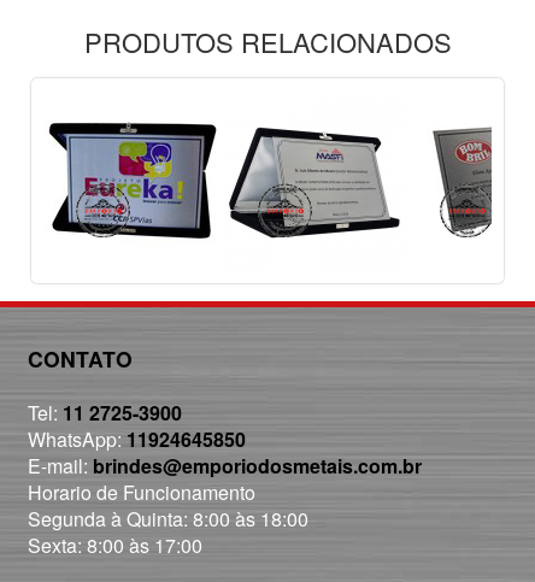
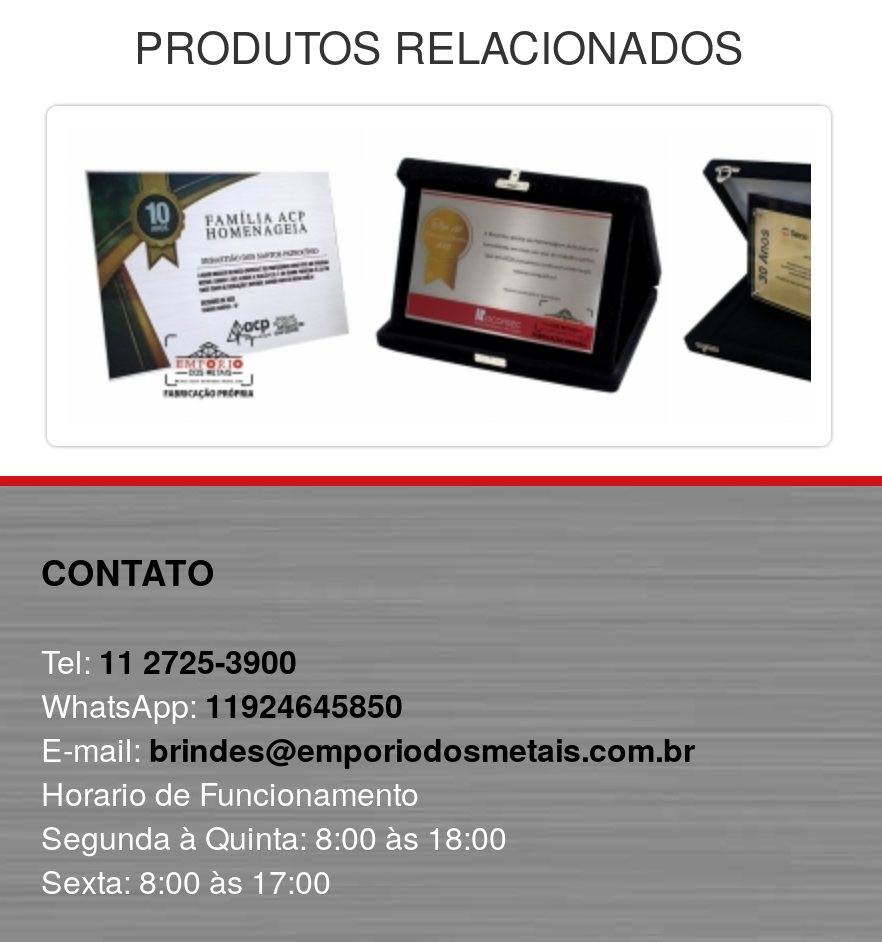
[228,110,401,251] [image] -> [375,156,663,396] [image]
[416,110,493,245] [image] -> [681,156,813,384] [image]
[48,117,217,254] [image] -> [77,168,353,400] [image]

